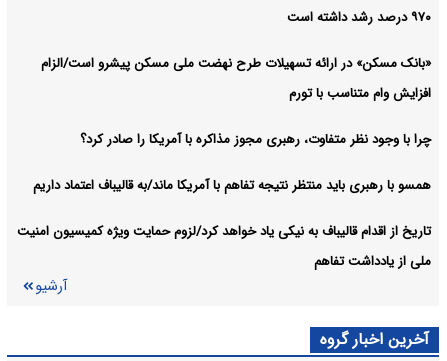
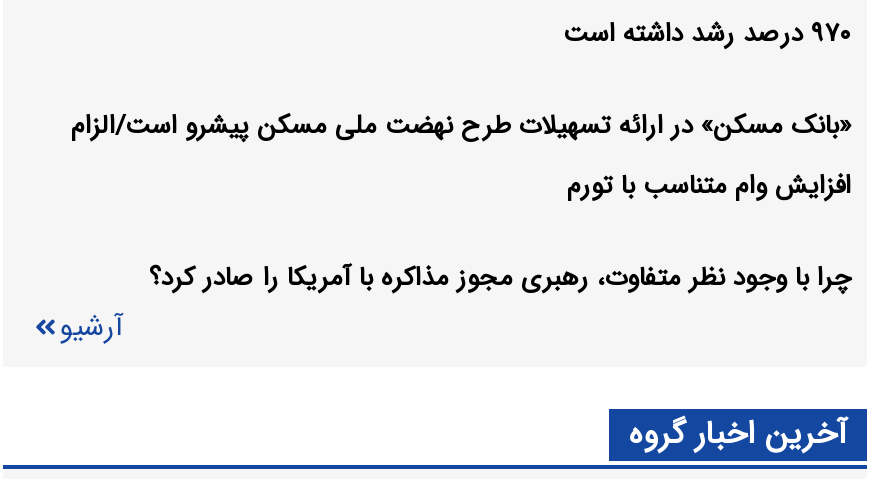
[17,175,431,272] همسو با رهبری باید منتظر نتیجه تفاهم با آمریکا ماند/به قالیباف اعتماد داریم | تاریخ از اقدام قالیباف به نیکی یاد خواهد کرد/لزوم حمایت ویژه کمیسیون امنیت | ملی از یادداشت تفاهم -> none

